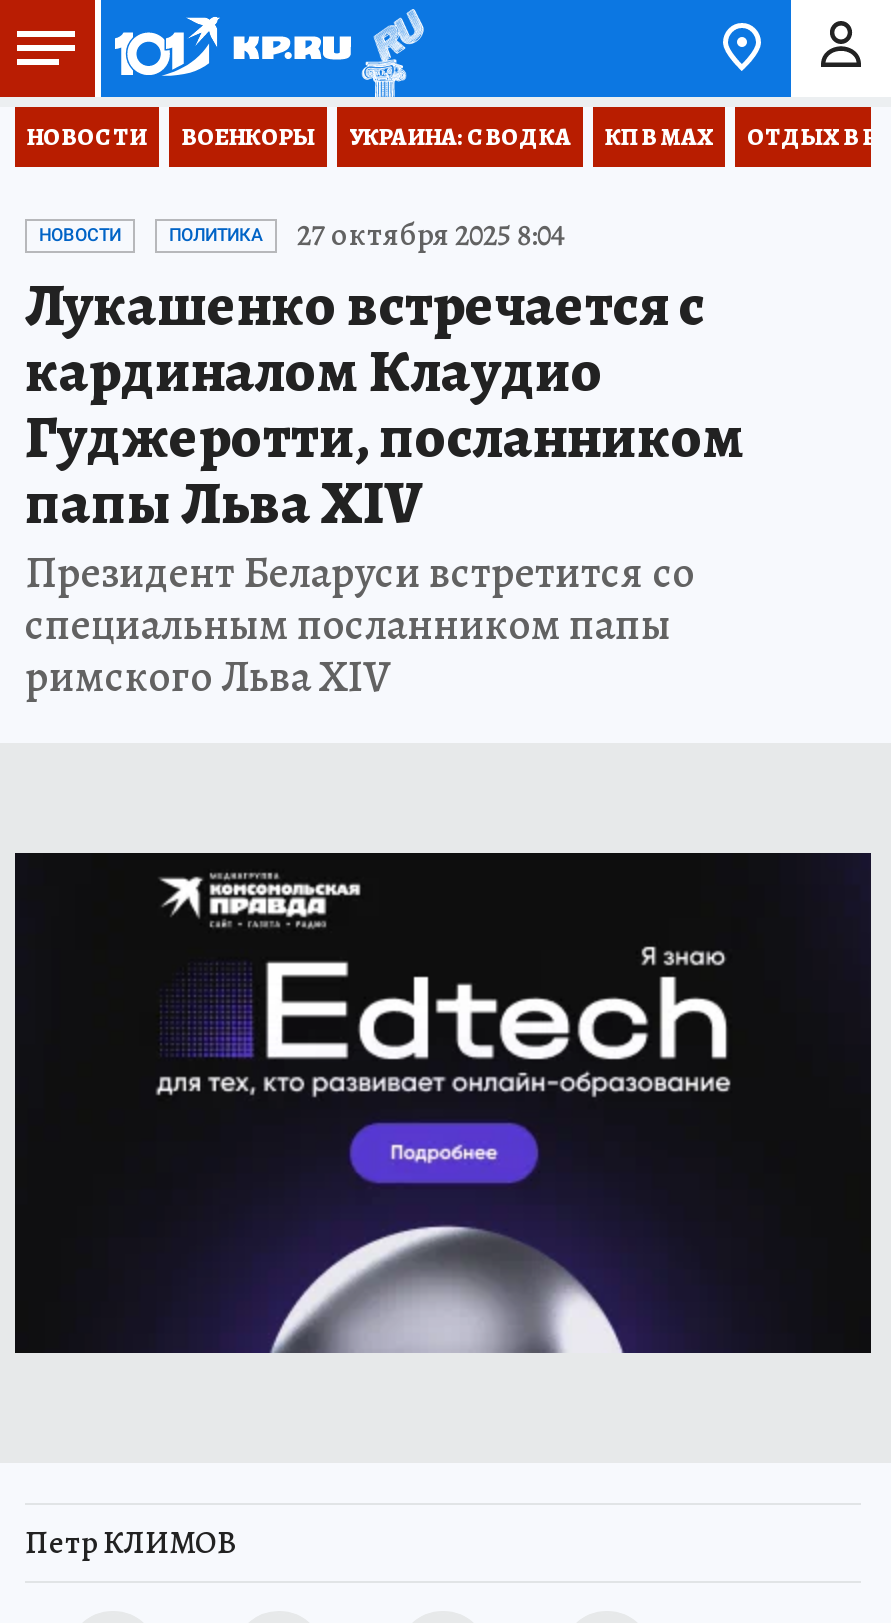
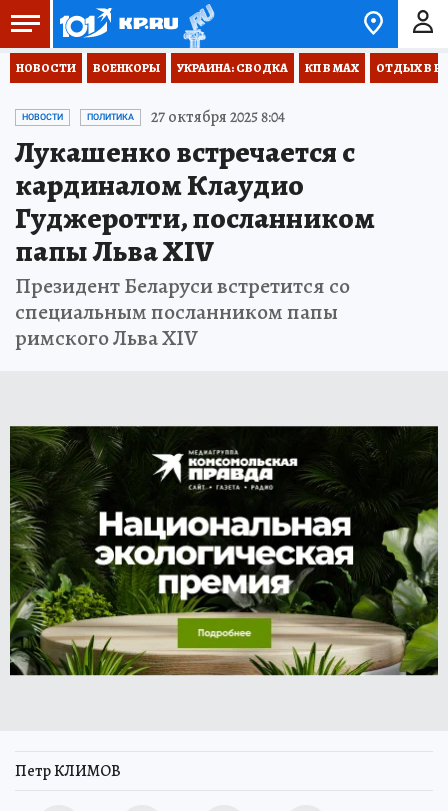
[13,853,873,1355] [image] -> [9,426,439,676] [image]

